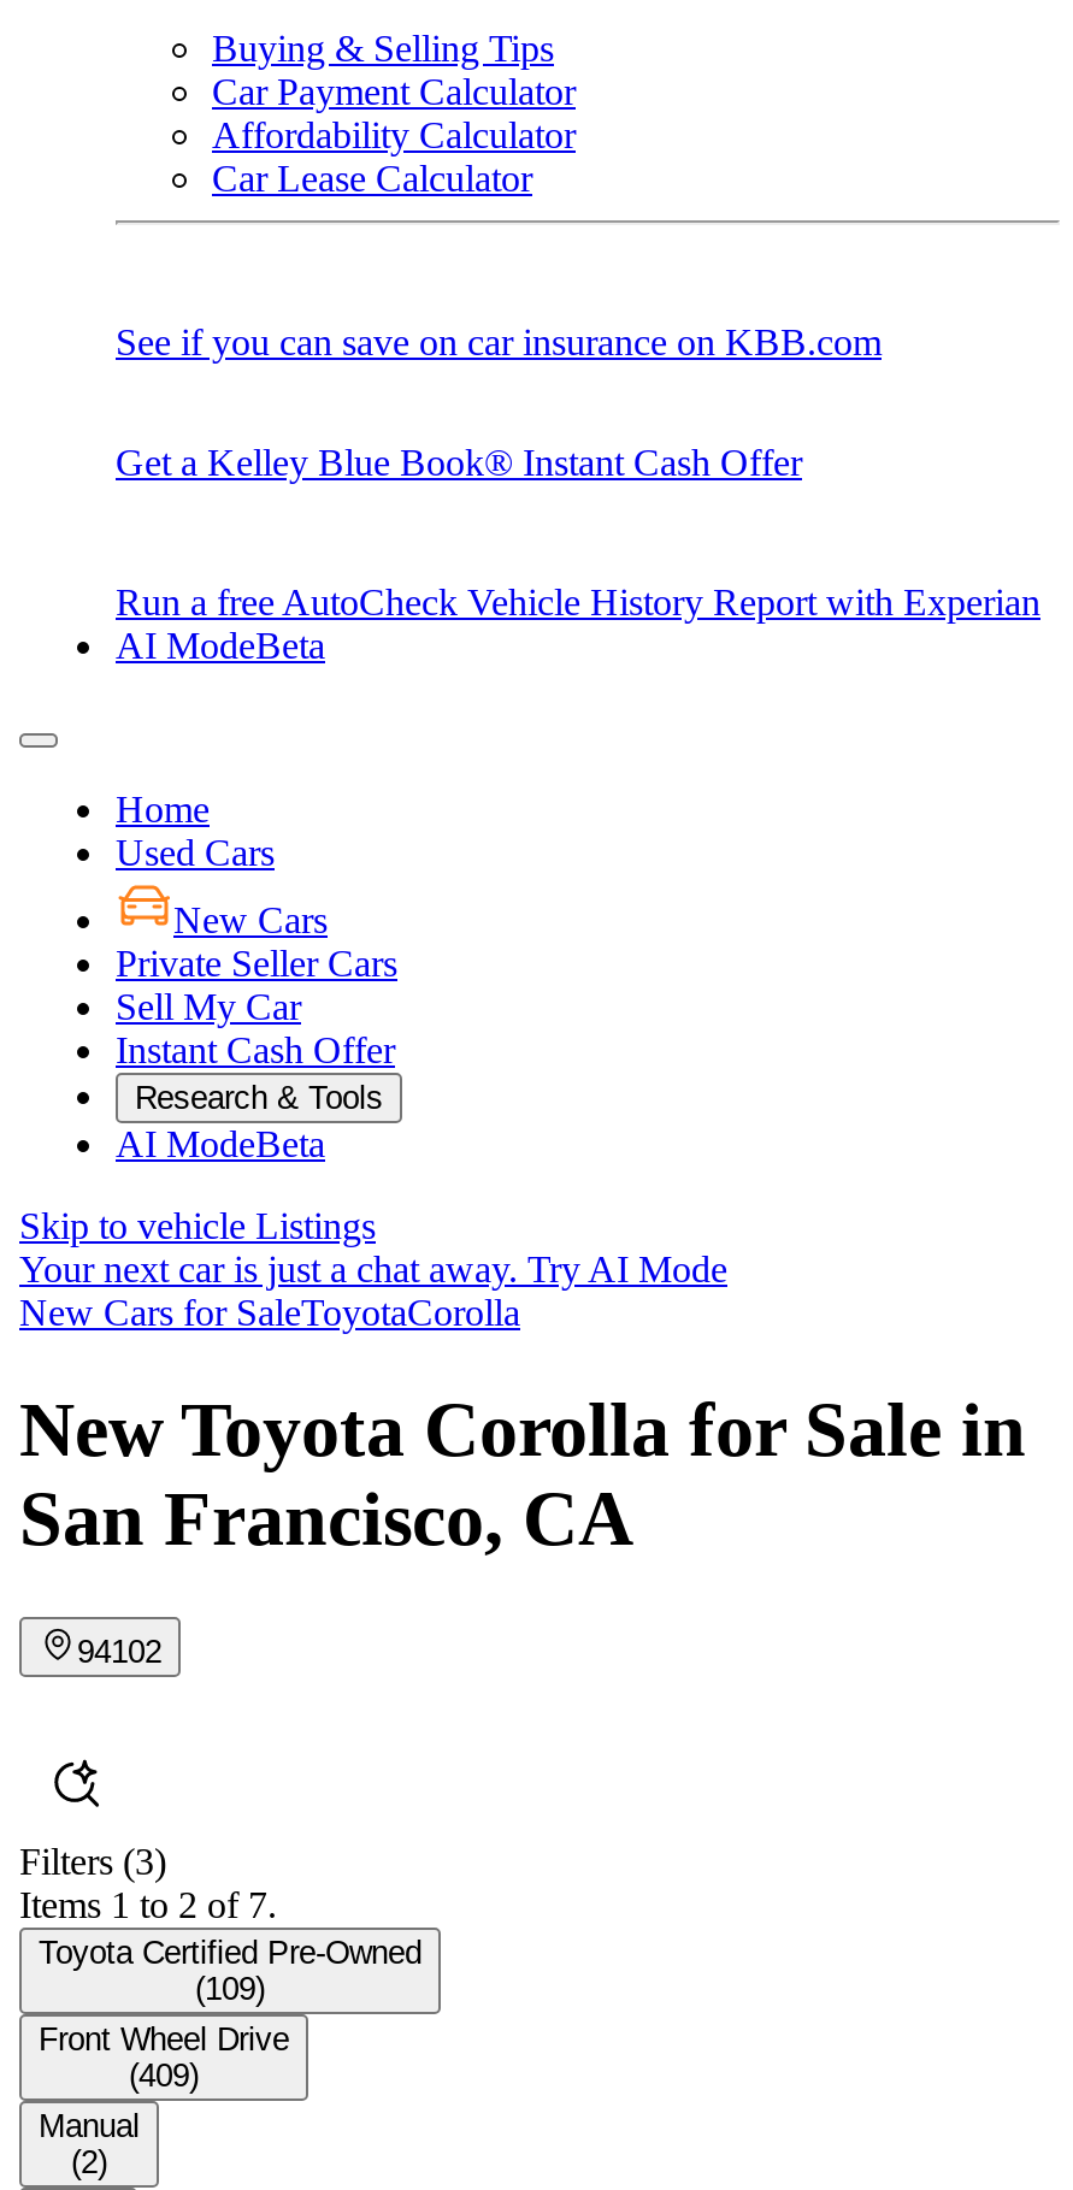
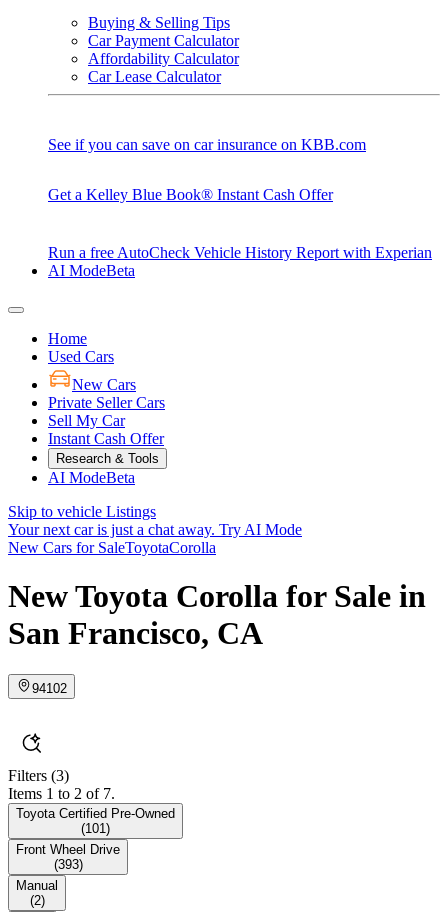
[195,1971,265,2007] (109) -> [81,821,110,836] (101)
[129,2057,199,2093] (409) -> [53,857,82,872] (393)

